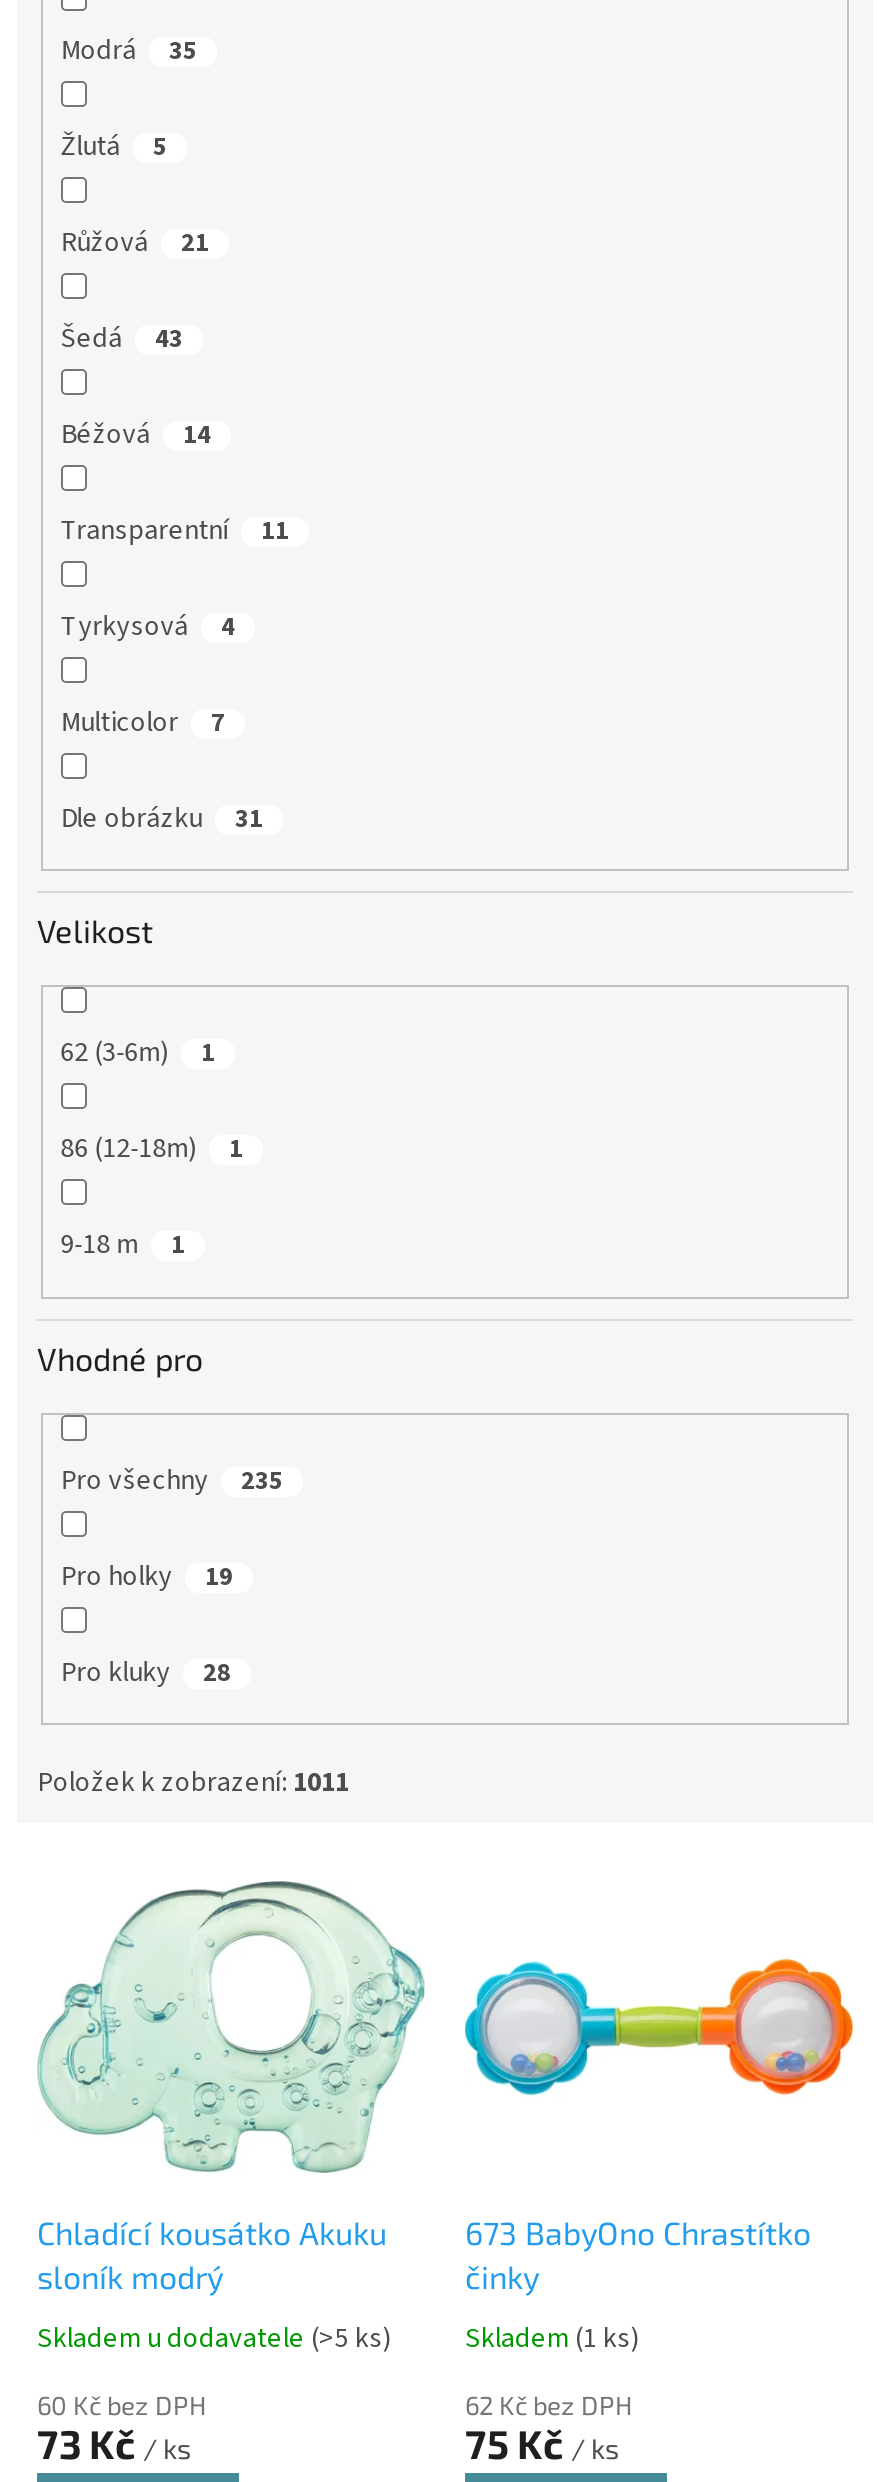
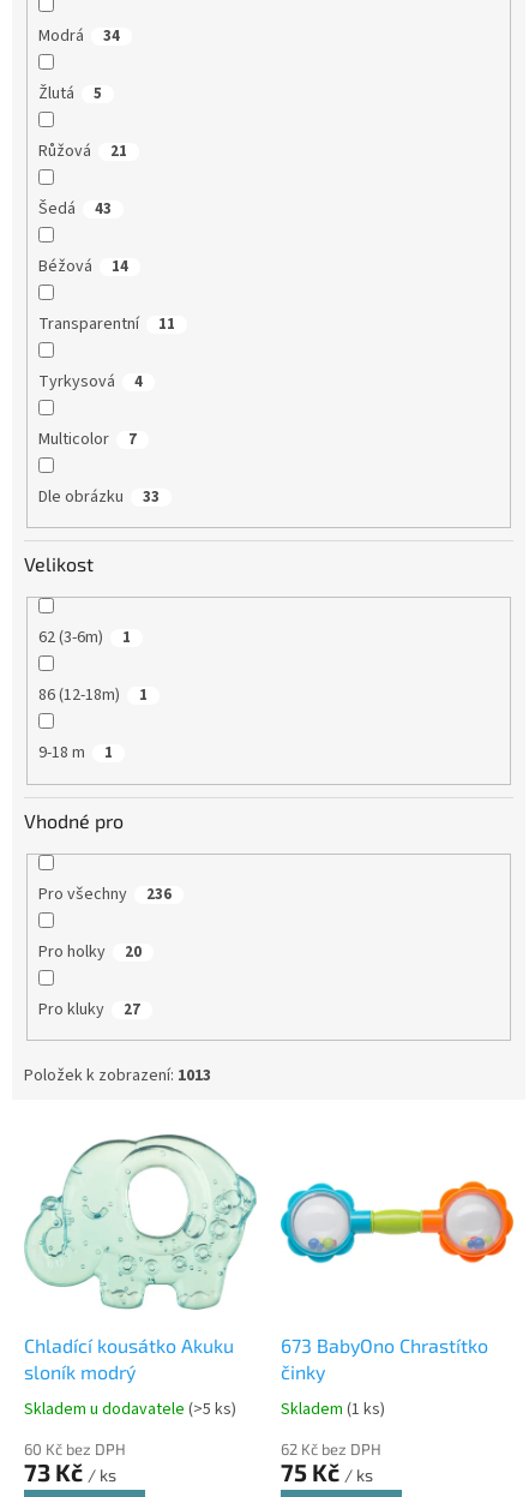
[61,31,197,71] Modrá 35 -> [38,24,120,48] Modrá 34
[61,799,263,839] Dle obrázku 31 -> [38,485,159,509] Dle obrázku 33
[61,1460,283,1500] Pro všechny 235 -> [38,882,171,906] Pro všechny 236
[61,1556,233,1596] Pro holky 19 -> [38,939,141,964] Pro holky 20
[61,1652,231,1692] Pro kluky 28 -> [38,997,140,1021] Pro kluky 27
[37,1763,349,1803] Položek k zobrazení: 1011 -> [24,1064,211,1088] Položek k zobrazení: 1013

